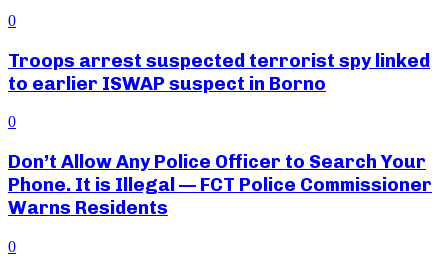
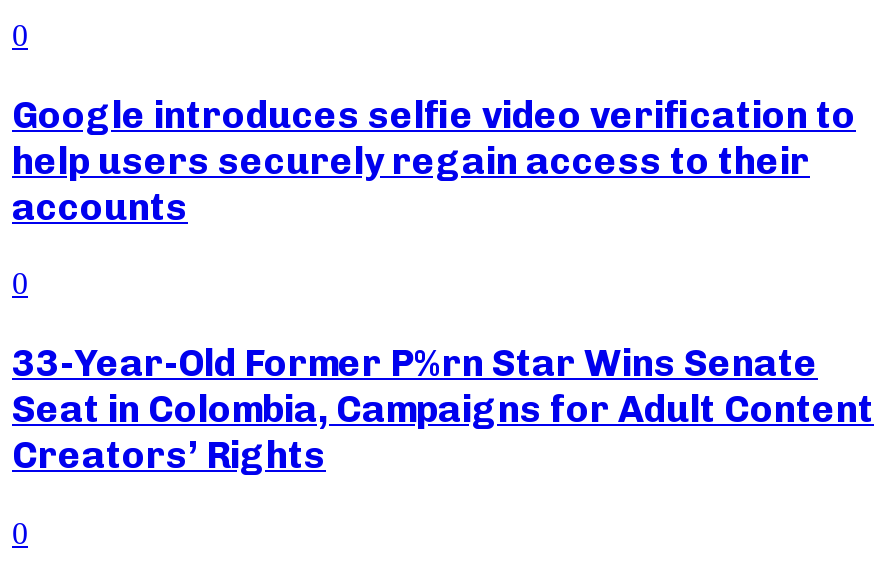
[8,49,430,95] Troops arrest suspected terrorist spy linked | to earlier ISWAP suspect in Borno -> [12,91,856,229] Google introduces selfie video verification to | help users securely regain access to their | accounts
[8,150,432,219] Don’t Allow Any Police Officer to Search Your | Phone. It is Illegal — FCT Police Commissioner | Warns Residents -> [12,340,874,478] 33-Year-Old Former P%rn Star Wins Senate | Seat in Colombia, Campaigns for Adult Content | Creators’ Rights

